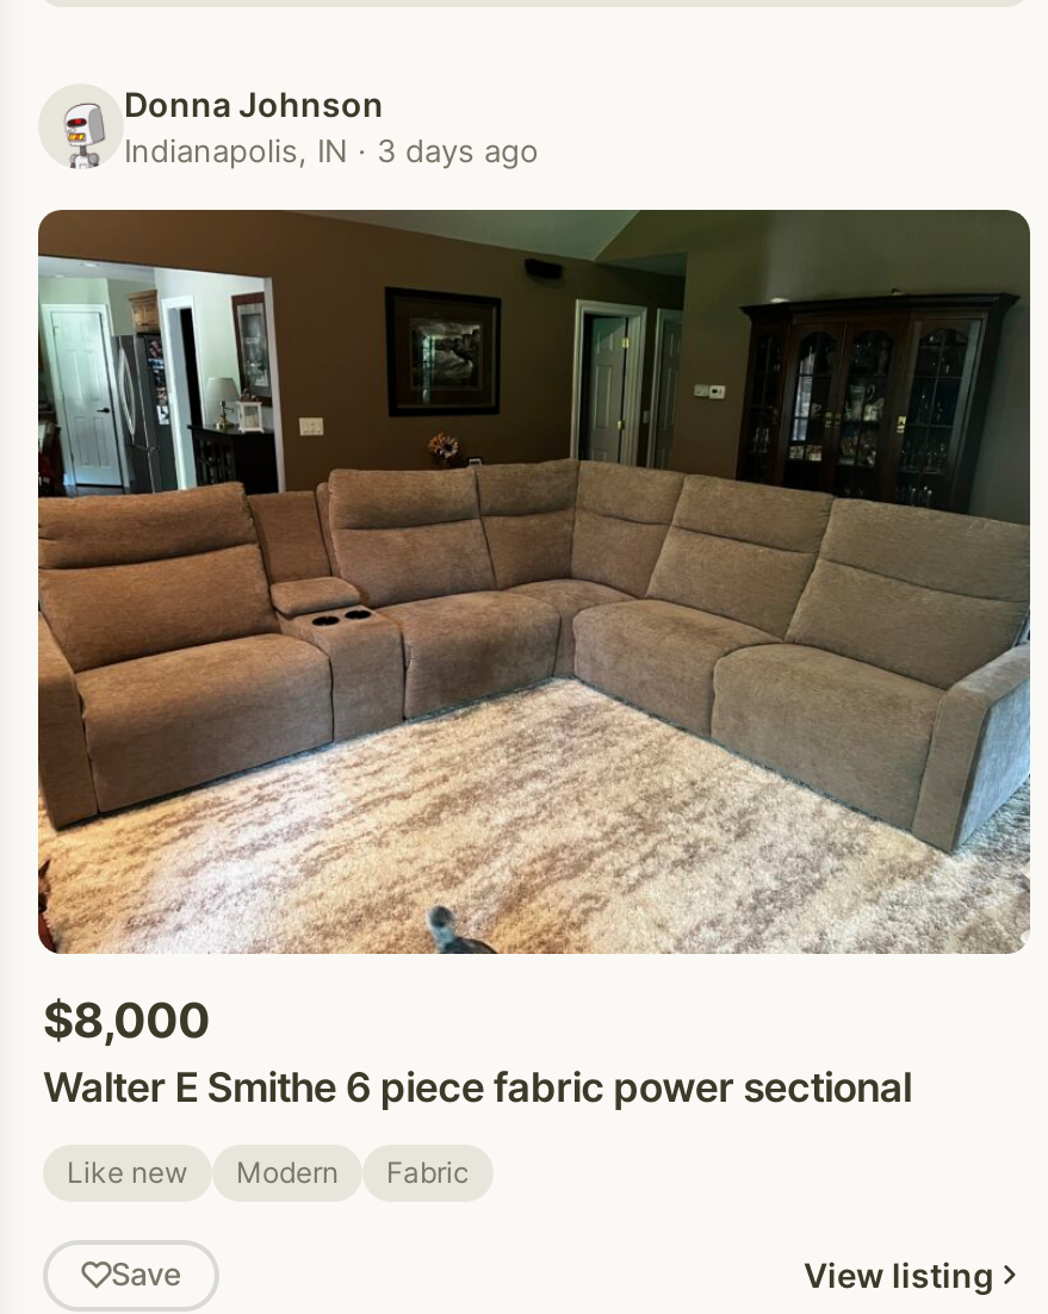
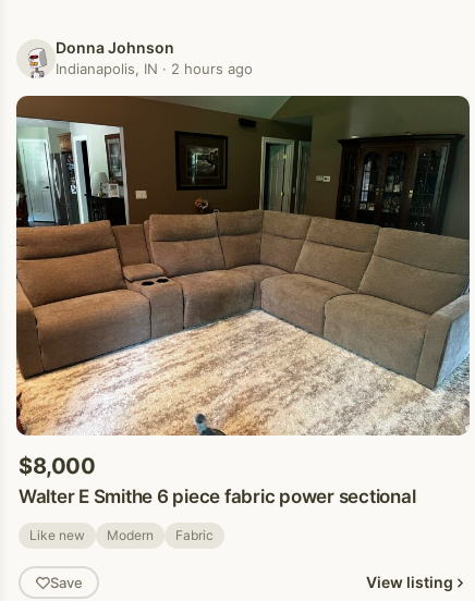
[124,131,539,169] Indianapolis, IN · 3 days ago -> [56,60,253,77] Indianapolis, IN · 2 hours ago

